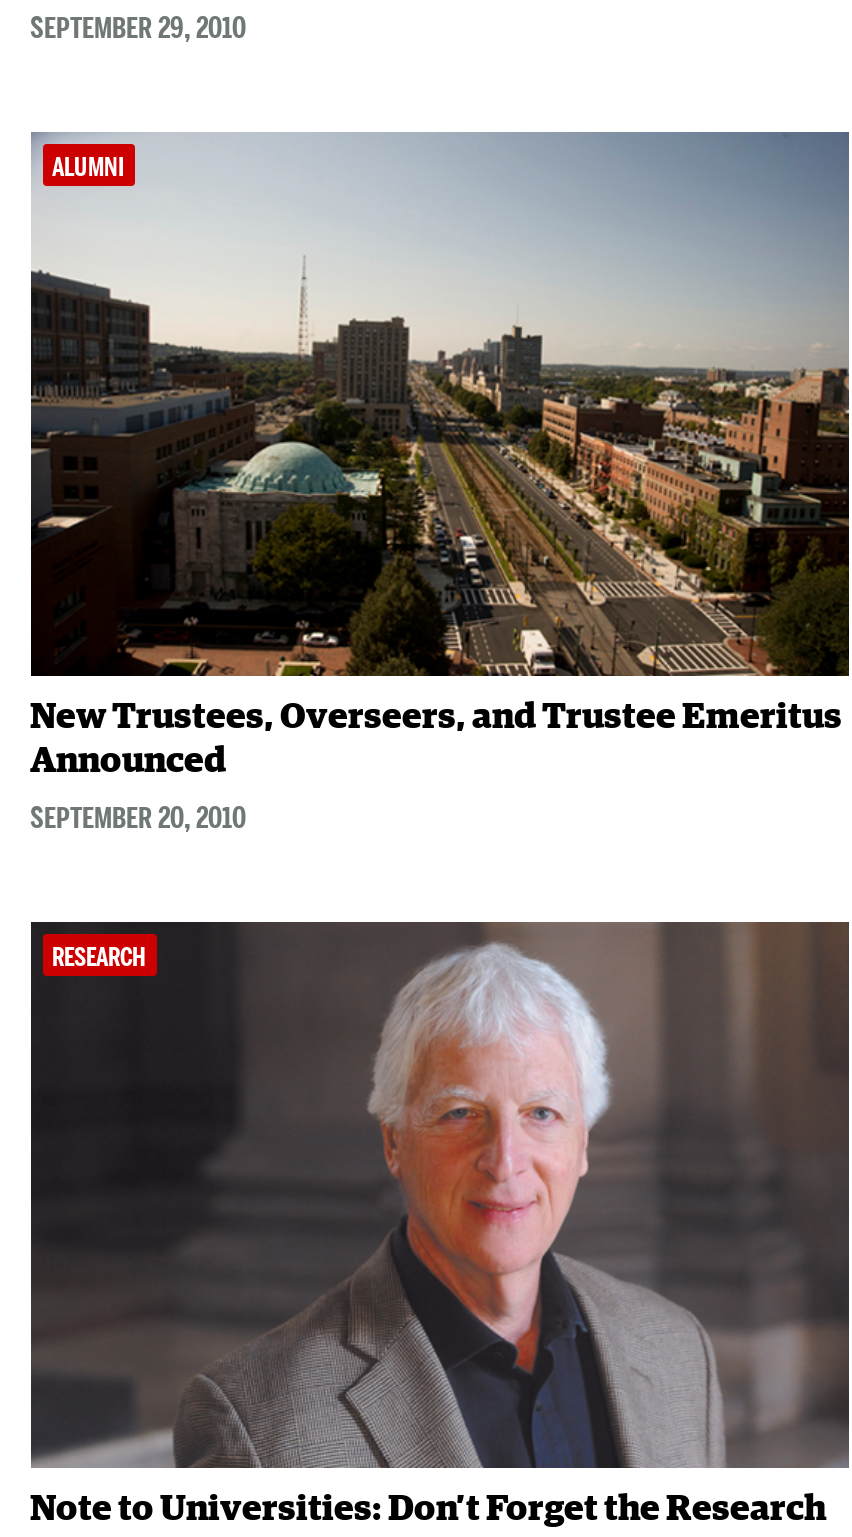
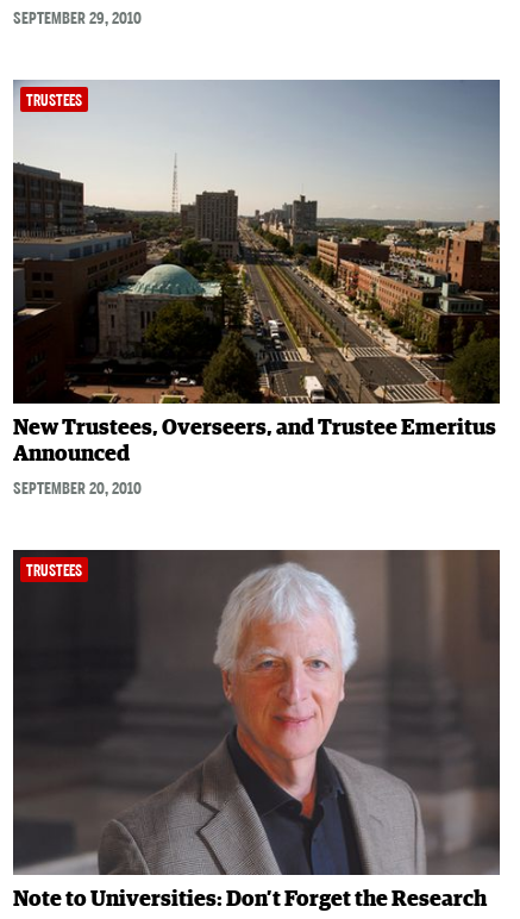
[52,151,124,181] ALUMNI -> [26,91,82,109] TRUSTEES
[52,943,146,973] RESEARCH -> [26,562,82,580] TRUSTEES

